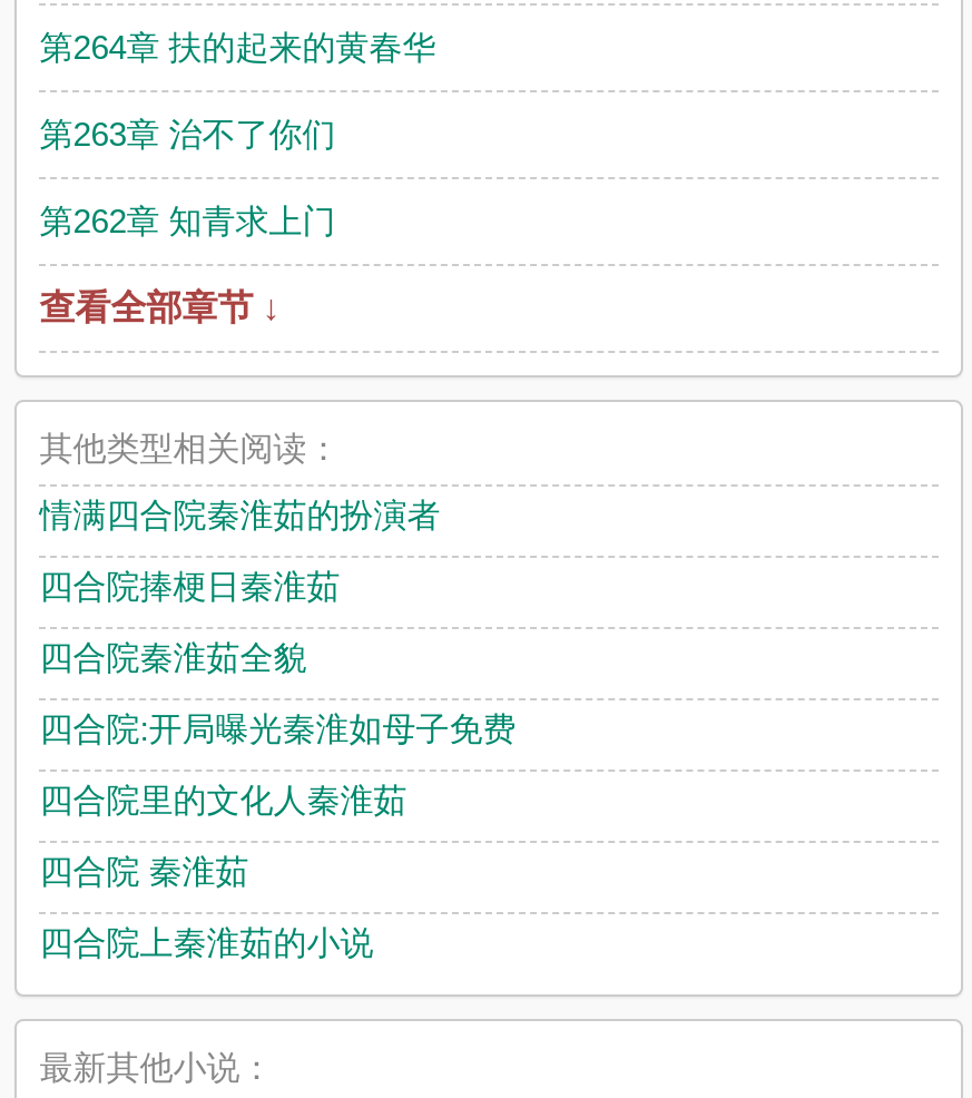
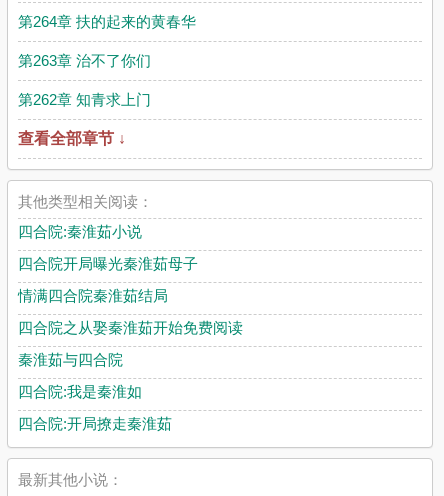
[39,496,440,533] 情满四合院秦淮茹的扮演者 -> [18,223,142,240] 四合院:秦淮茹小说
[39,567,340,605] 四合院捧梗日秦淮茹 -> [18,255,198,272] 四合院开局曝光秦淮茹母子
[39,638,307,676] 四合院秦淮茹全貌 -> [18,287,168,304] 情满四合院秦淮茹结局
[39,709,516,747] 四合院:开局曝光秦淮如母子免费 -> [18,319,243,336] 四合院之从娶秦淮茹开始免费阅读
[39,781,407,818] 四合院里的文化人秦淮茹 -> [18,351,123,368] 秦淮茹与四合院
[39,852,249,890] 四合院 秦淮茹 -> [18,383,142,400] 四合院:我是秦淮如
[39,923,373,961] 四合院上秦淮茹的小说 -> [18,415,172,432] 四合院:开局撩走秦淮茹

